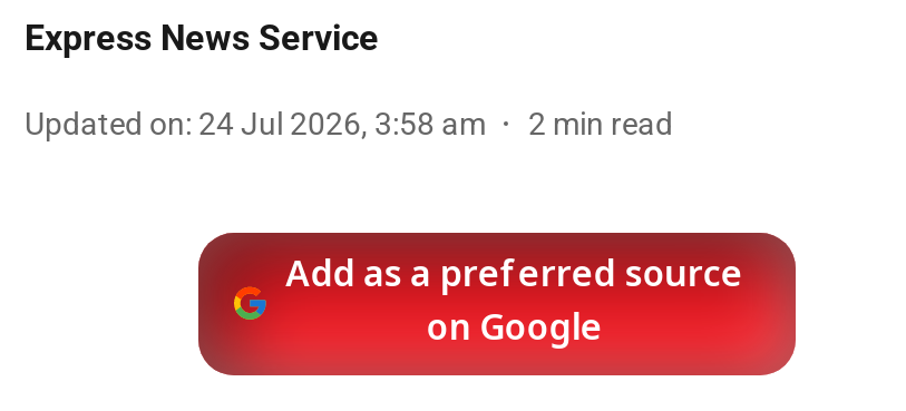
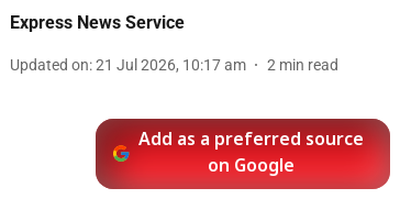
[25,107,486,142] Updated on: 24 Jul 2026, 3:58 am -> [10,57,246,74] Updated on: 21 Jul 2026, 10:17 am

